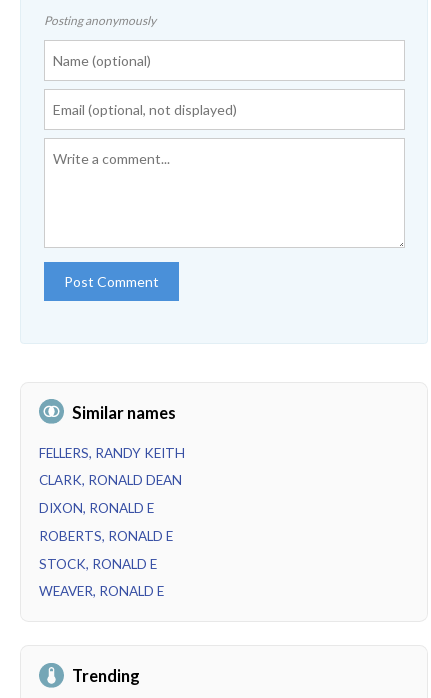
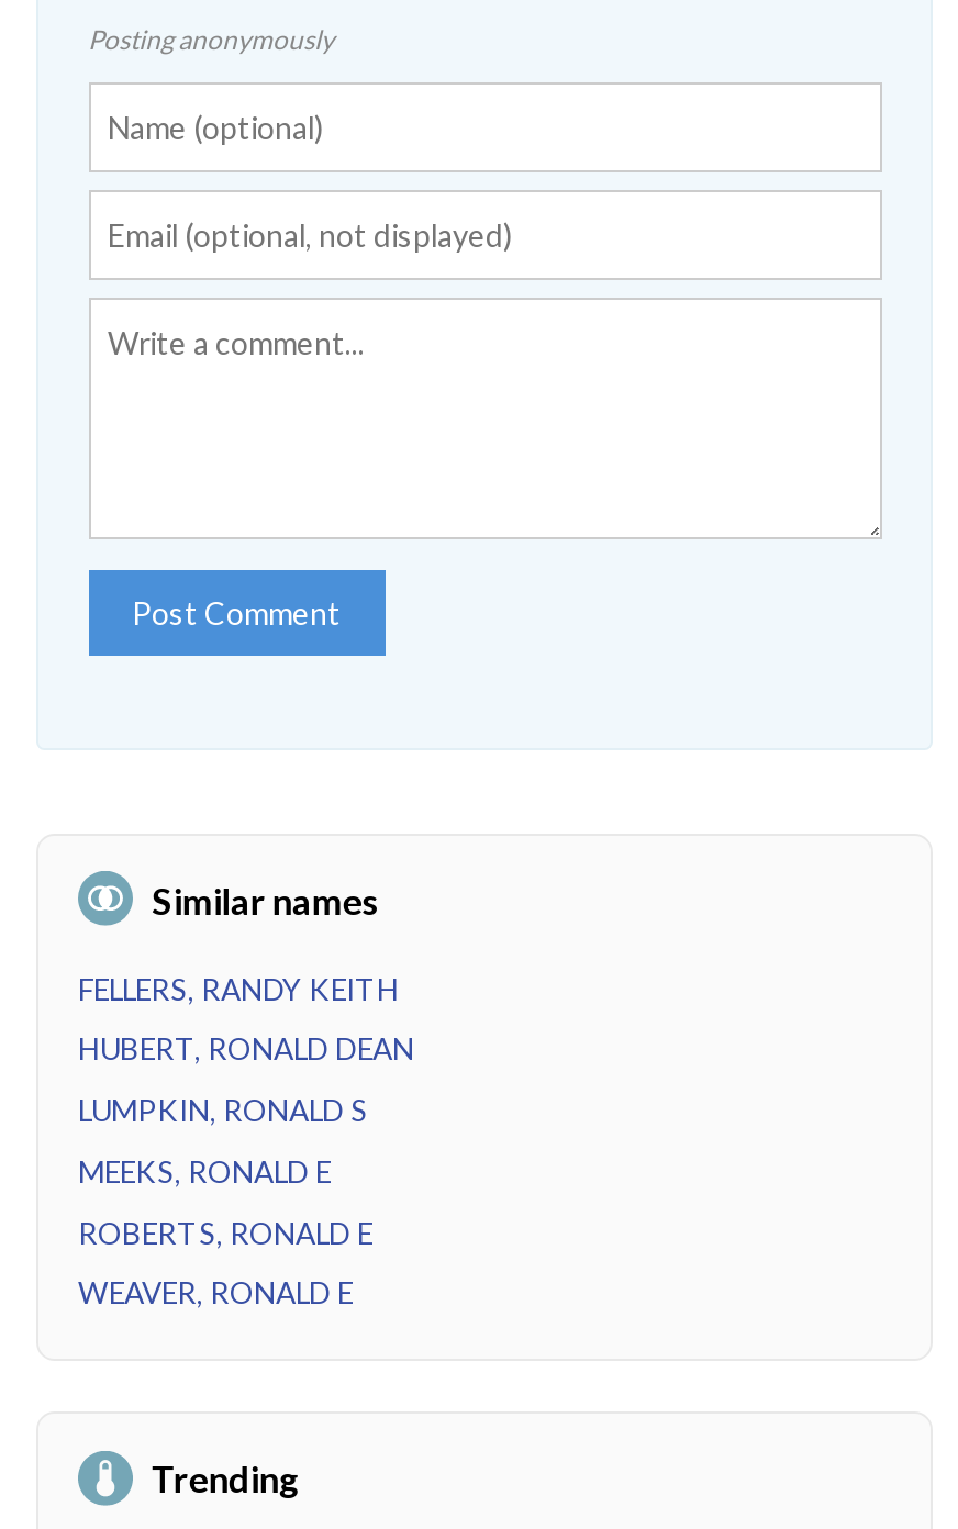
[39,472,182,516] CLARK, RONALD DEAN | DIXON, RONALD E -> [78,1032,414,1189] HUBERT, RONALD DEAN | LUMPKIN, RONALD S | MEEKS, RONALD E
moved [39,528,173,544] -> [78,1215,372,1250]: ROBERTS, RONALD E
[39,555,157,571] STOCK, RONALD E -> none

